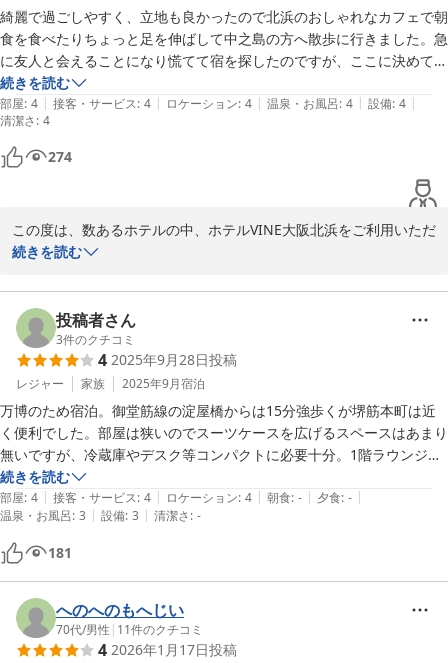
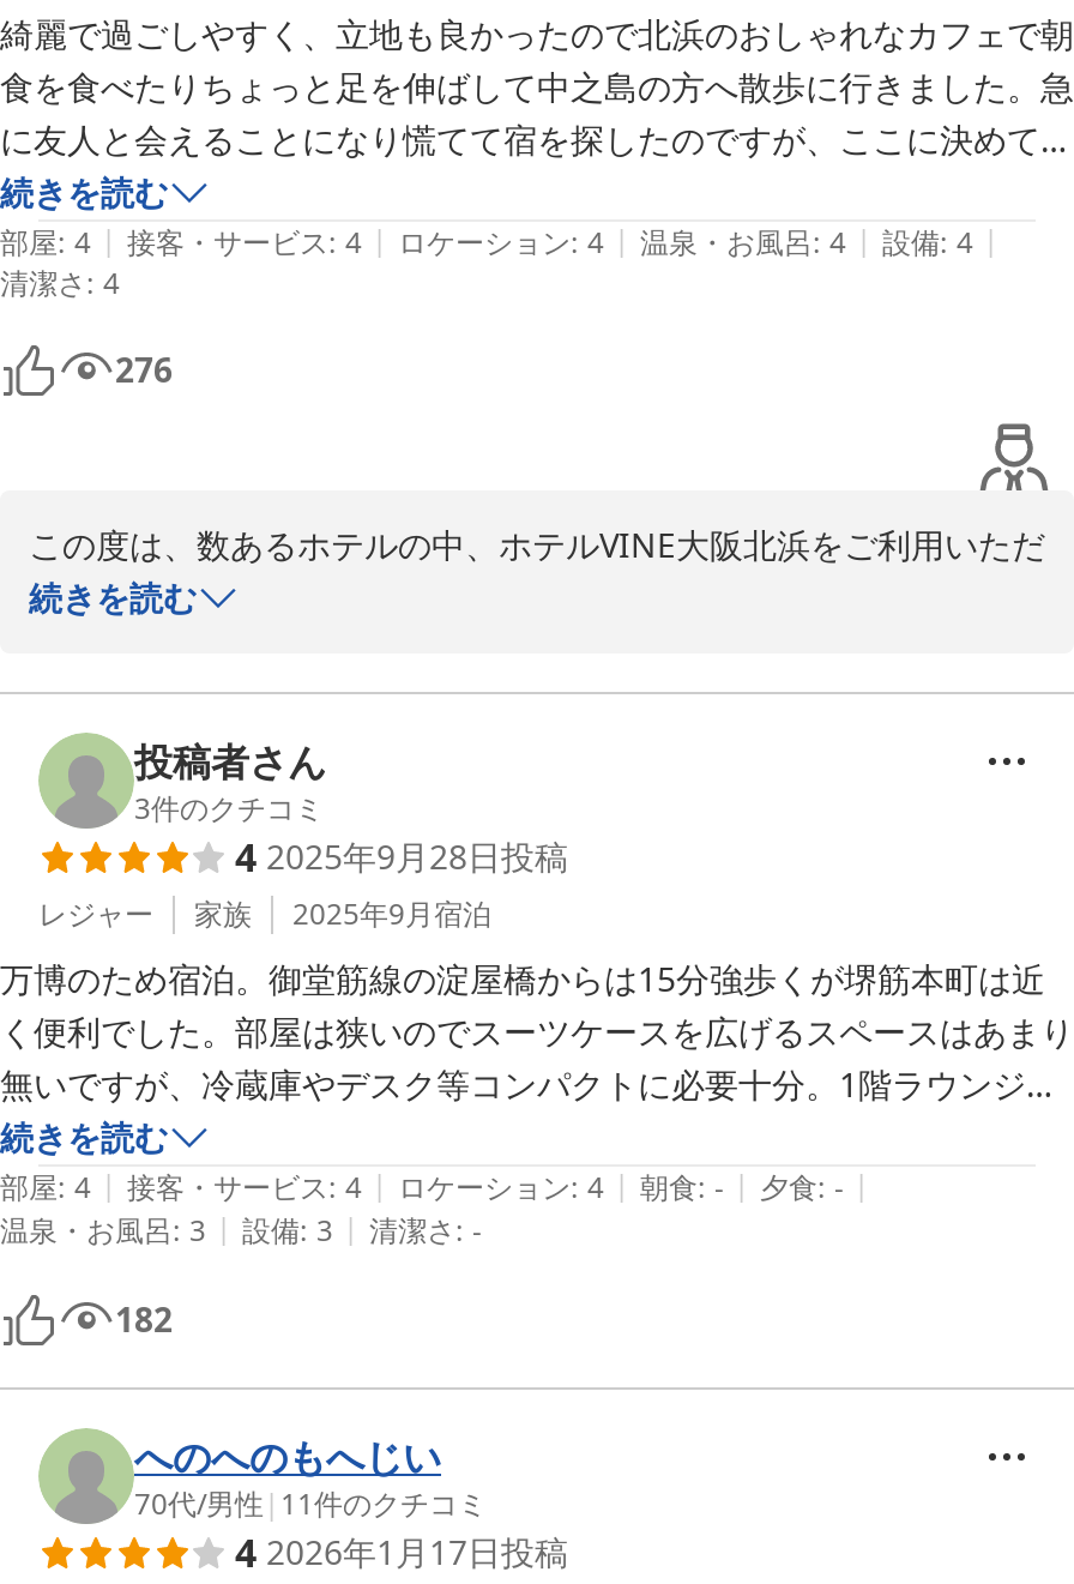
[48,147,72,166] 274 -> [115,347,173,392] 276
[48,543,72,562] 181 -> [115,1296,173,1342] 182

